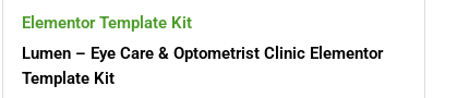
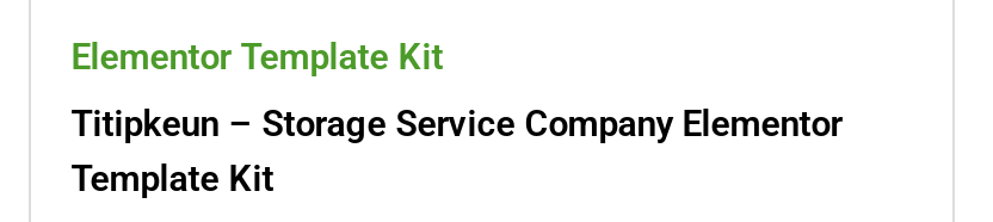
[22,44,383,64] Lumen – Eye Care & Optometrist Clinic Elementor -> [71,104,842,147] Titipkeun – Storage Service Company Elementor

